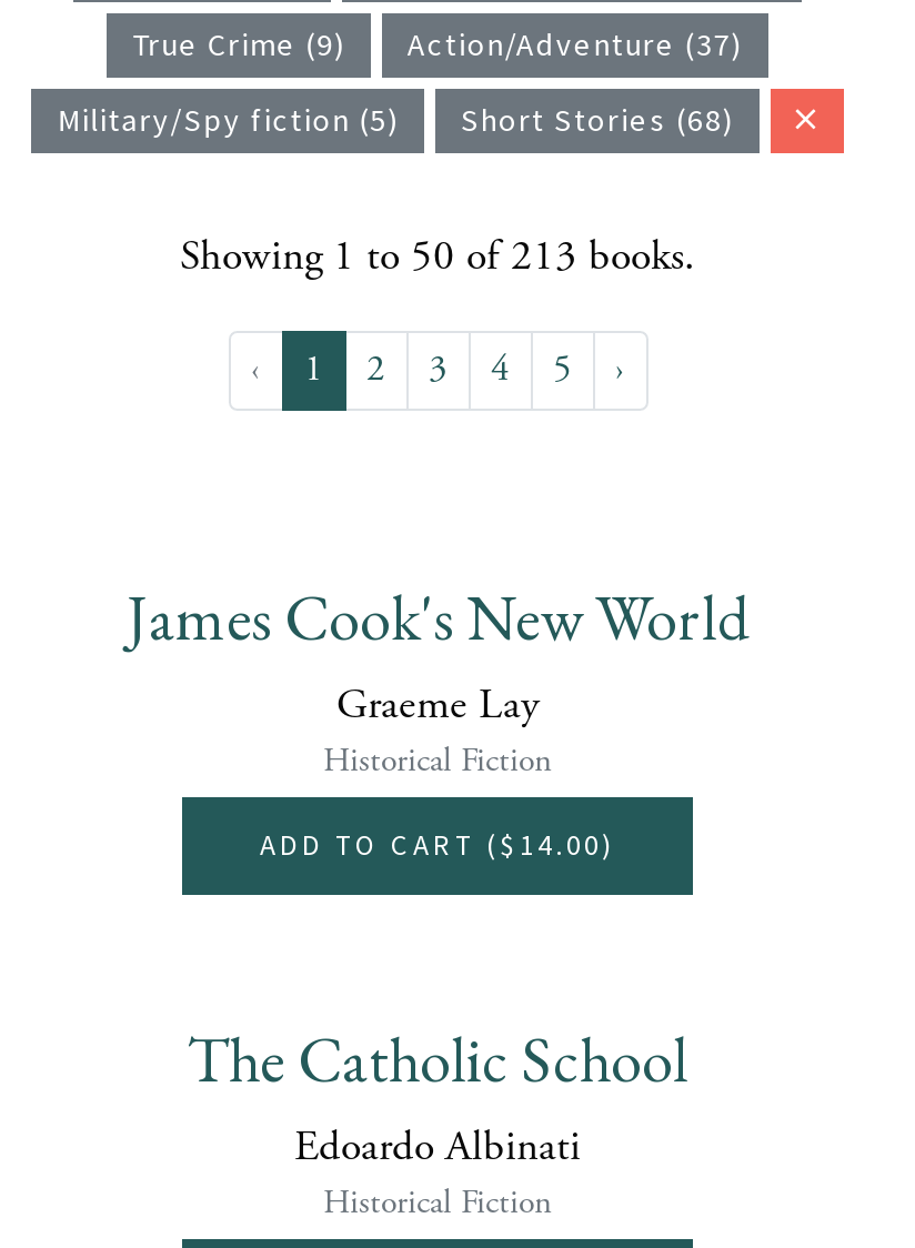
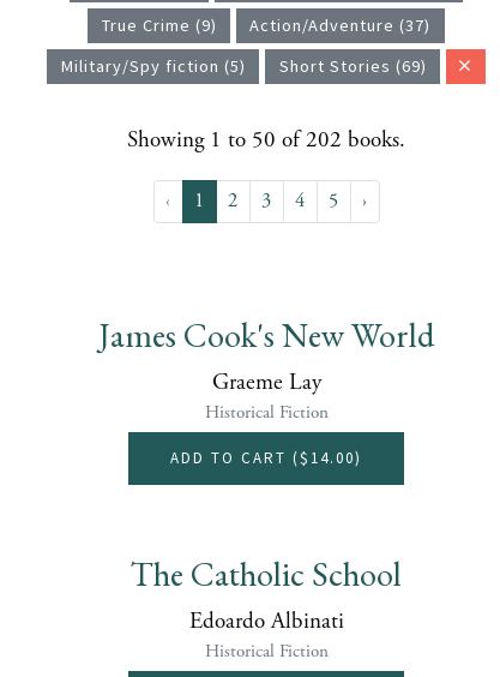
[461,100,734,140] Short Stories (68) -> [279,55,426,77] Short Stories (69)
[180,231,695,284] Showing 1 to 50 of 213 books. -> [127,126,405,155] Showing 1 to 50 of 202 books.

